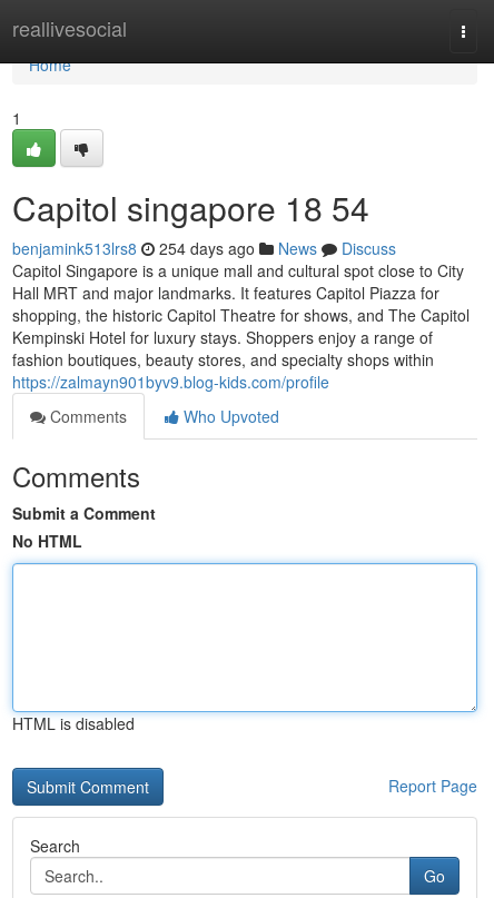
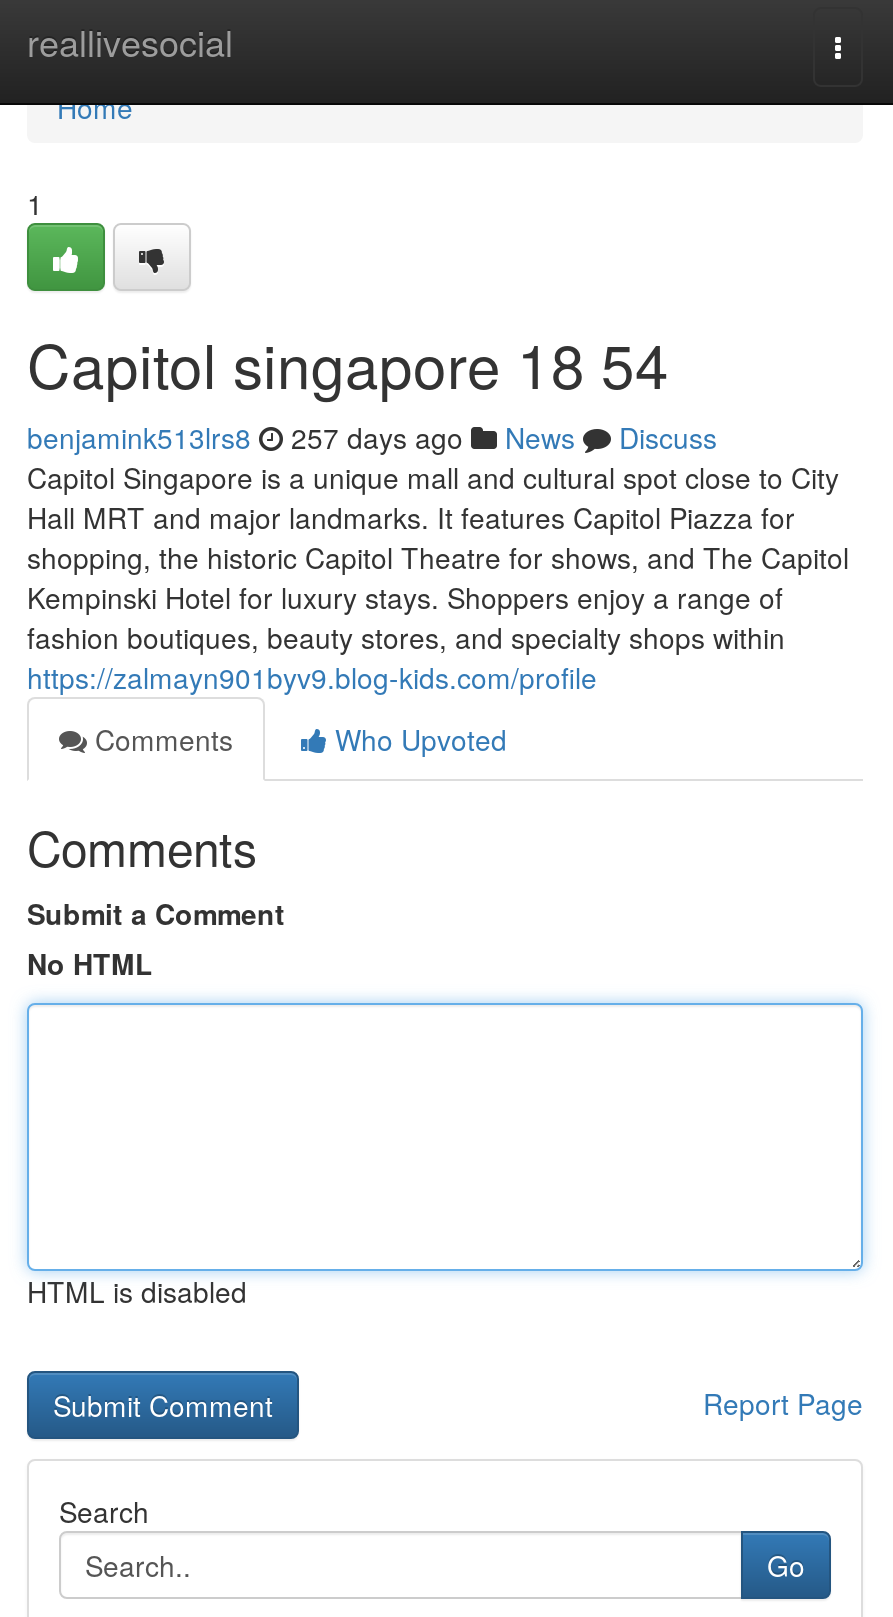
[12,237,396,259] benjamink513lrs8 254 days ago News Discuss -> [27,417,717,457] benjamink513lrs8 257 days ago News Discuss

